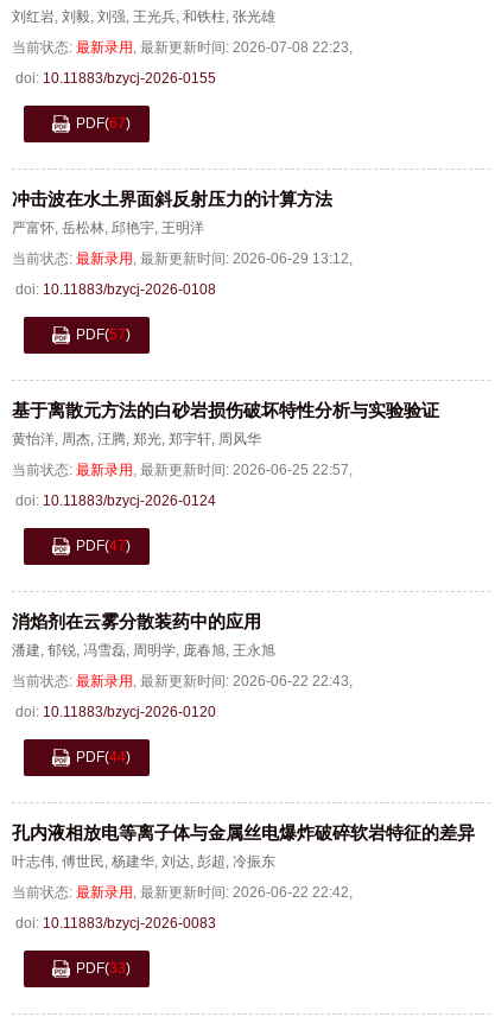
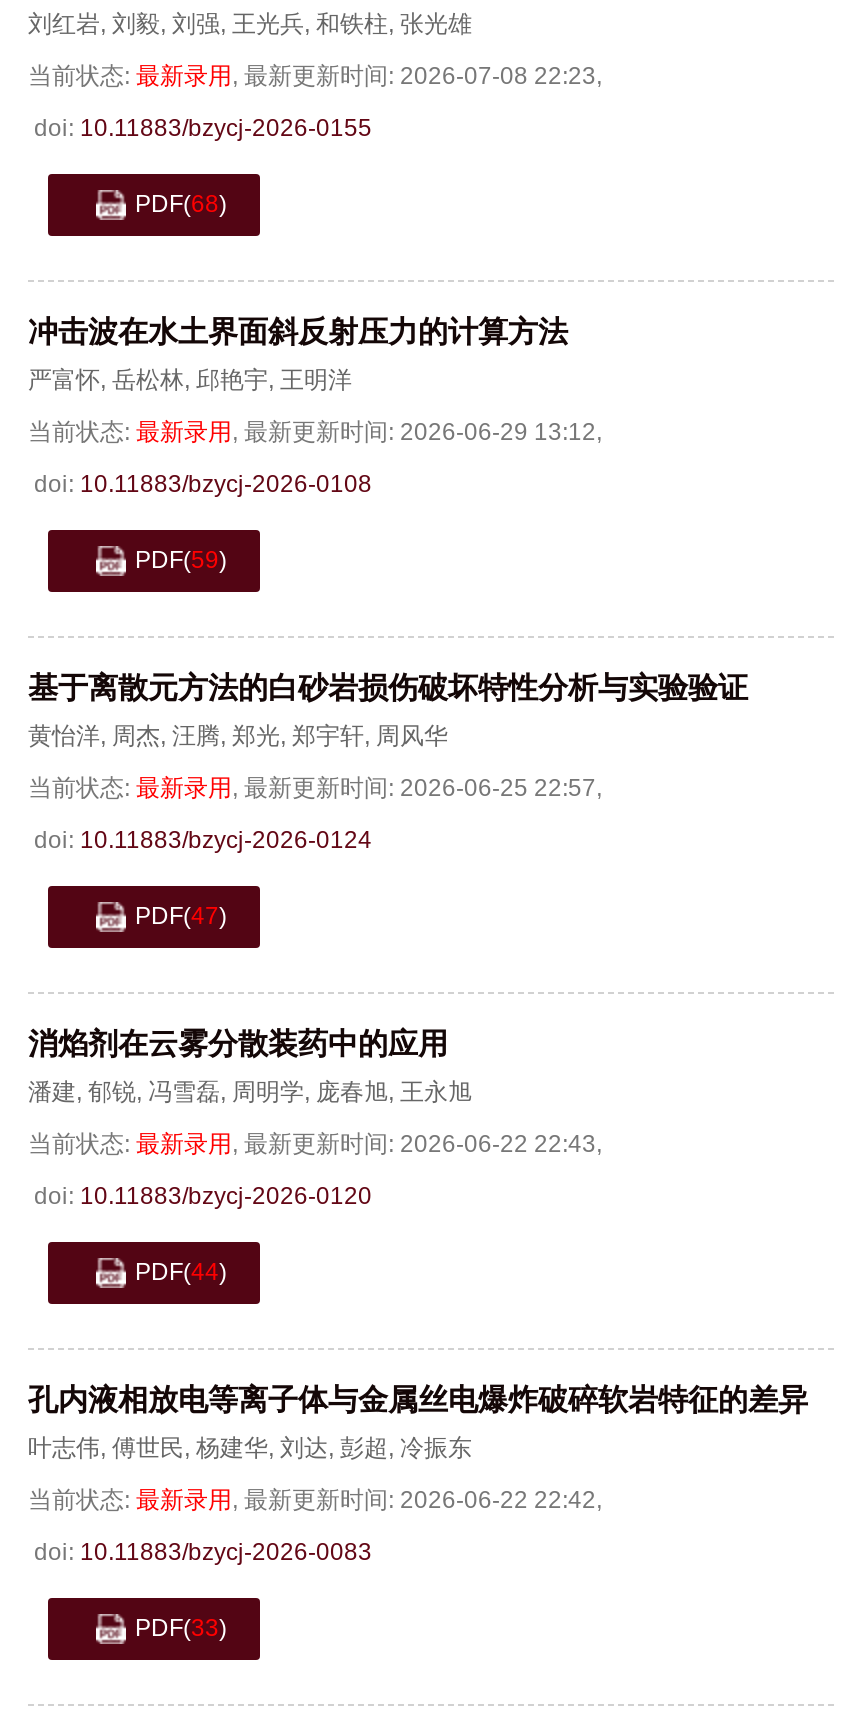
[75,115,130,132] PDF(67) -> [135,190,227,218] PDF(68)
[75,326,130,343] PDF(57) -> [135,546,227,574] PDF(59)

